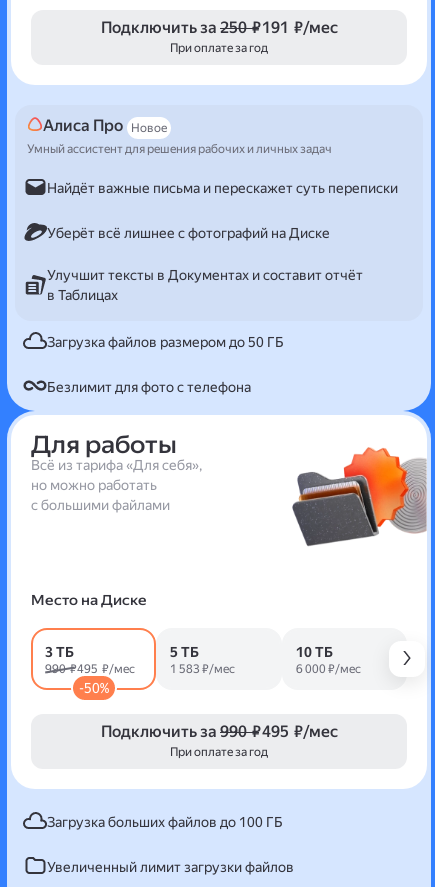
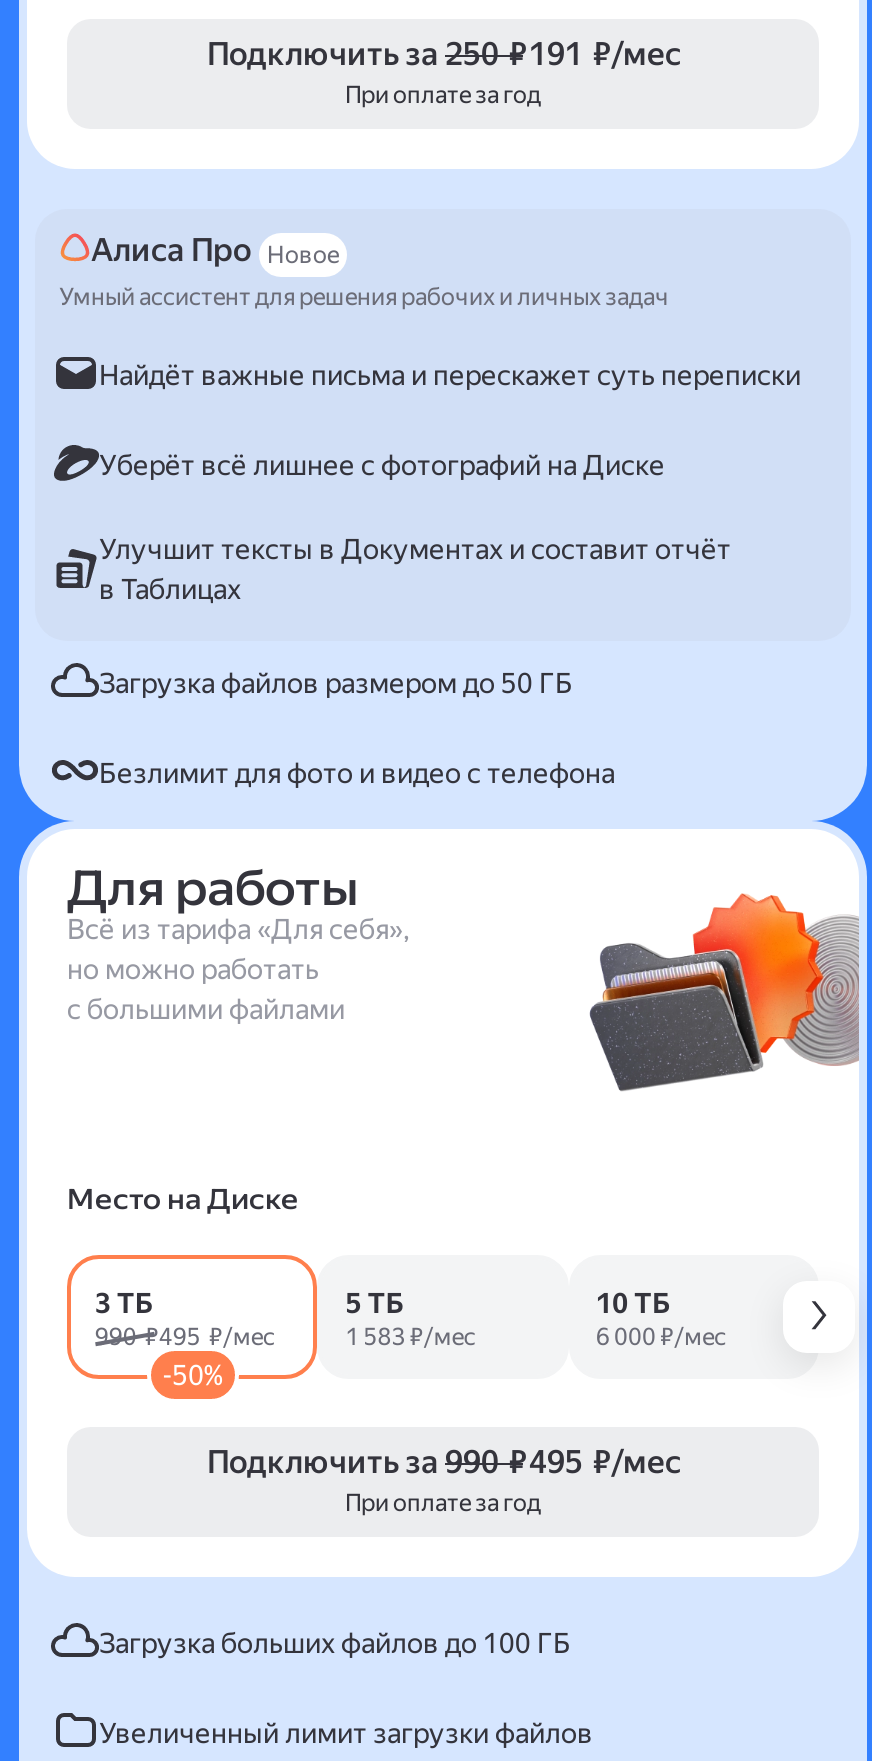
[47,378,251,394] Безлимит для фото с телефона -> [99,756,615,788] Безлимит для фото и видео с телефона

